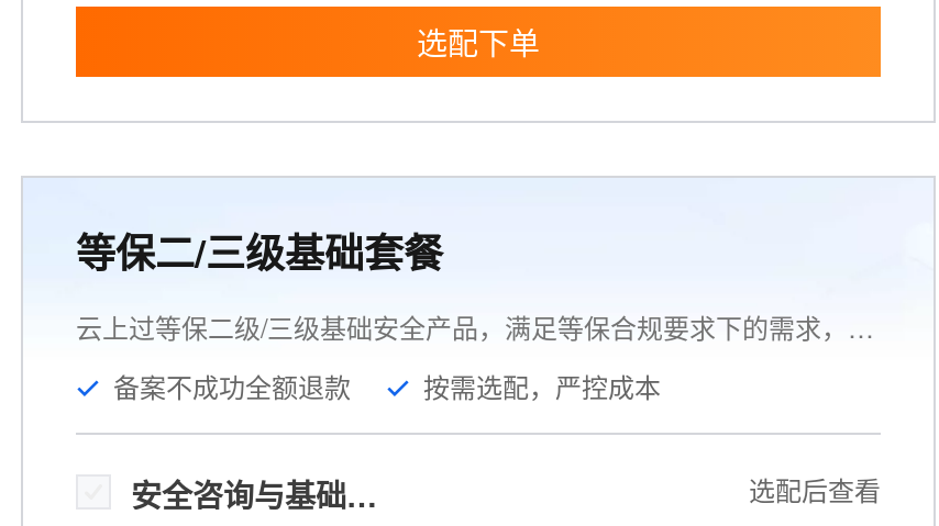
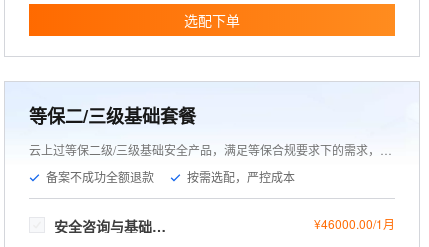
[749,470,881,507] 选配后查看 -> [314,215,395,232] ¥46000.00/1月

